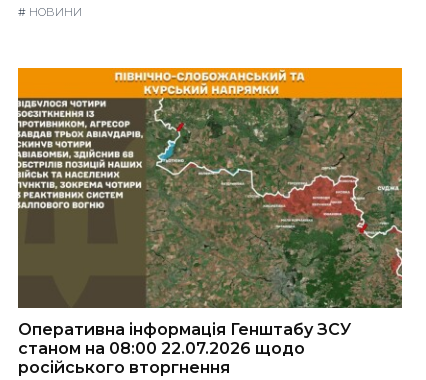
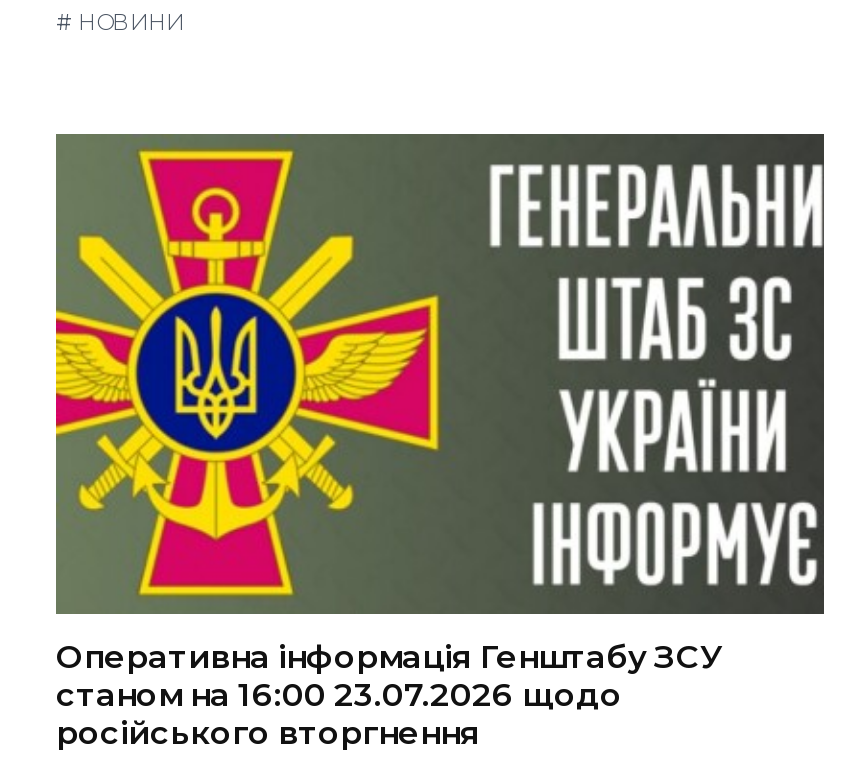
[17,67,403,358] [image] | станом на 08:00 22.07.2026 щодо -> [54,131,826,714] [image] | станом на 16:00 23.07.2026 щодо

